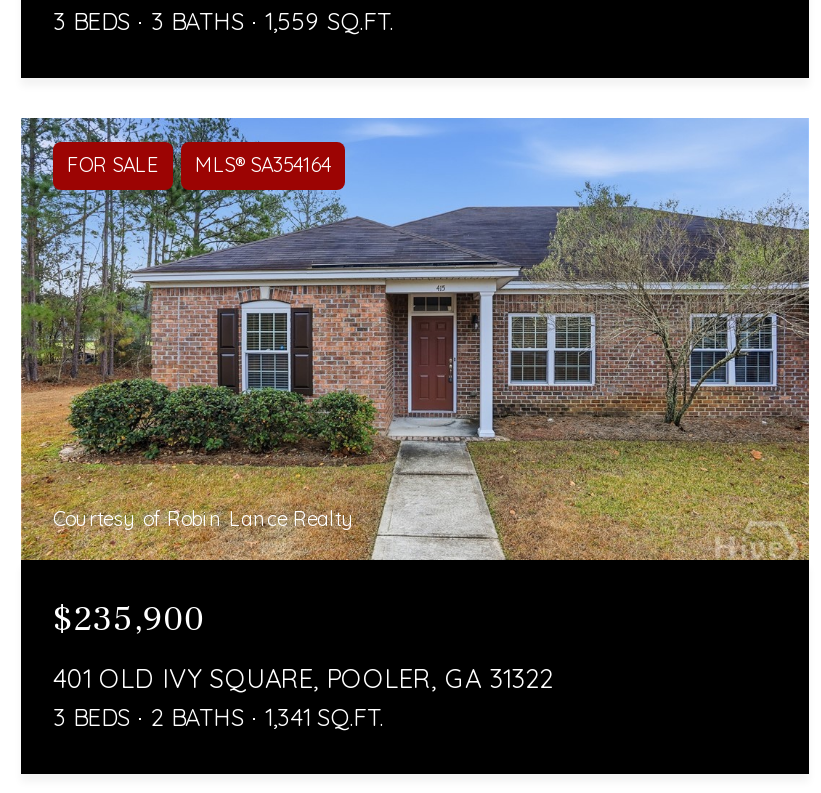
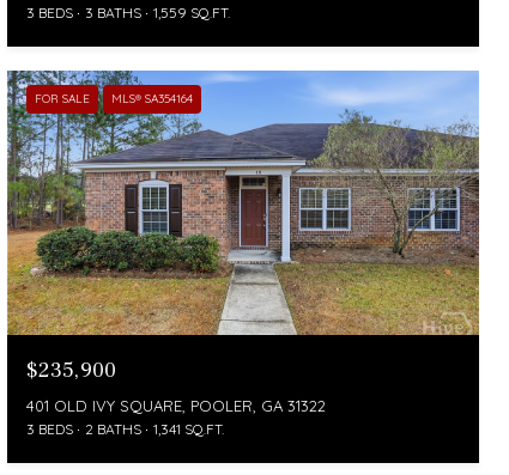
[53,506,355,532] Courtesy of Robin Lance Realty -> none

